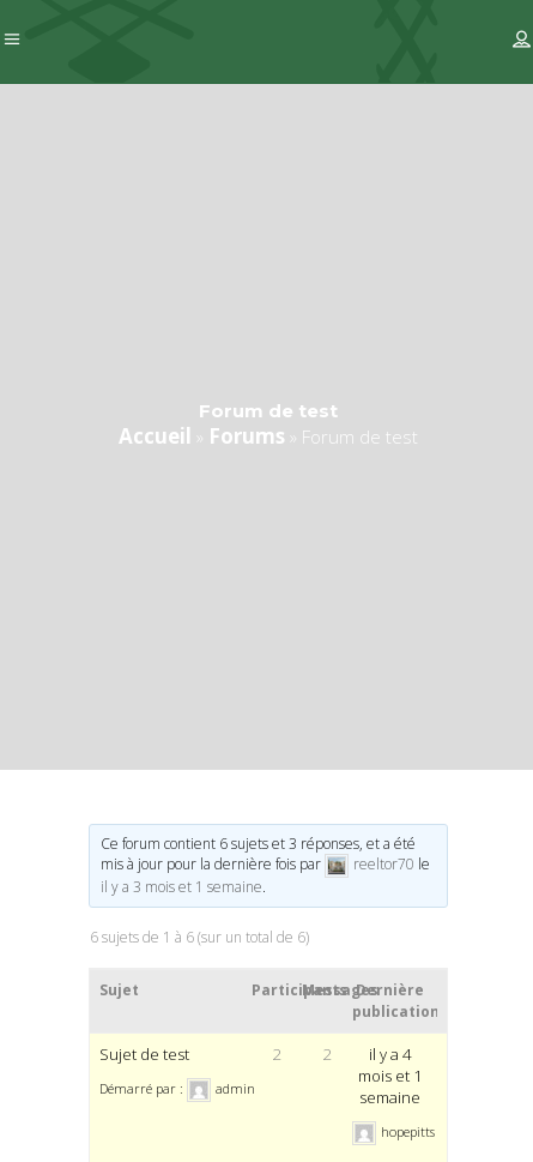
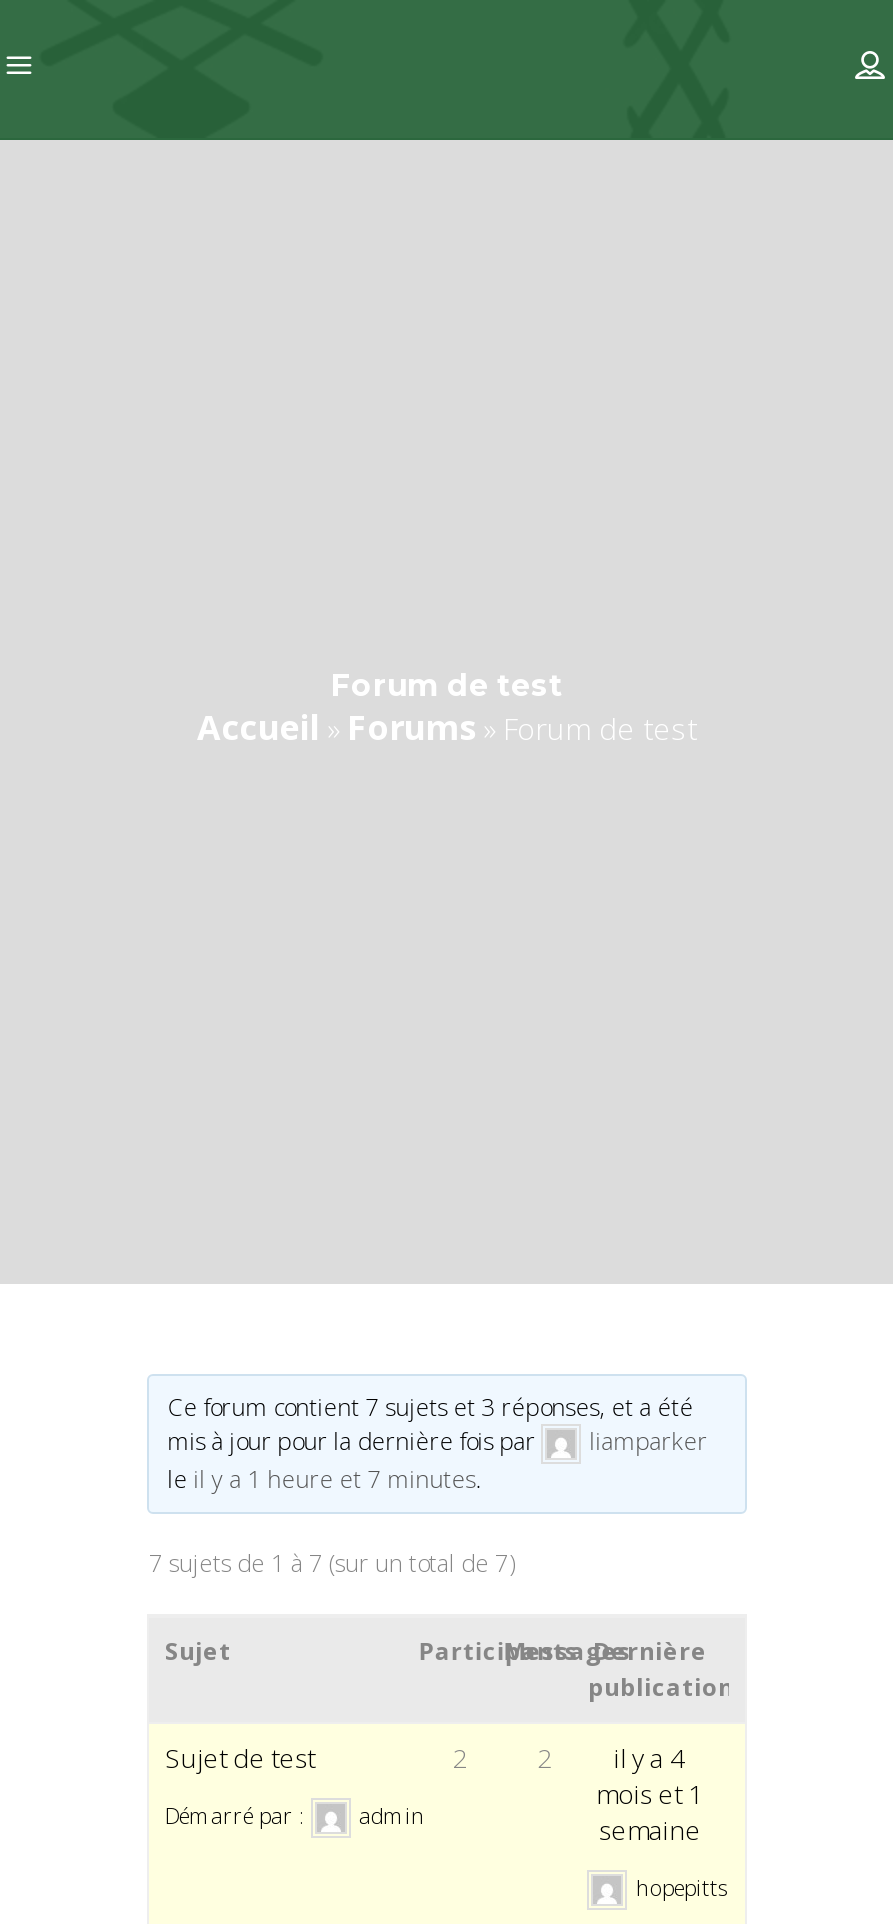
[101,833,416,854] Ce forum contient 6 sujets et 3 réponses, et a été -> [167,1390,693,1424] Ce forum contient 7 sujets et 3 réponses, et a été
[101,854,430,897] reeltor70 le | il y a 3 mois et 1 semaine. -> [167,1424,707,1496] liamparker | le il y a 1 heure et 7 minutes.
[90,927,309,947] 6 sujets de 1 à 6 (sur un total de 6) -> [149,1546,515,1580] 7 sujets de 1 à 7 (sur un total de 7)

